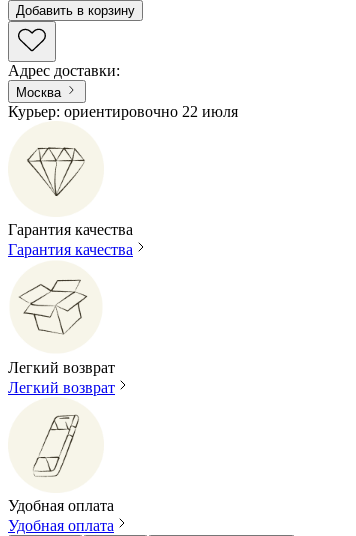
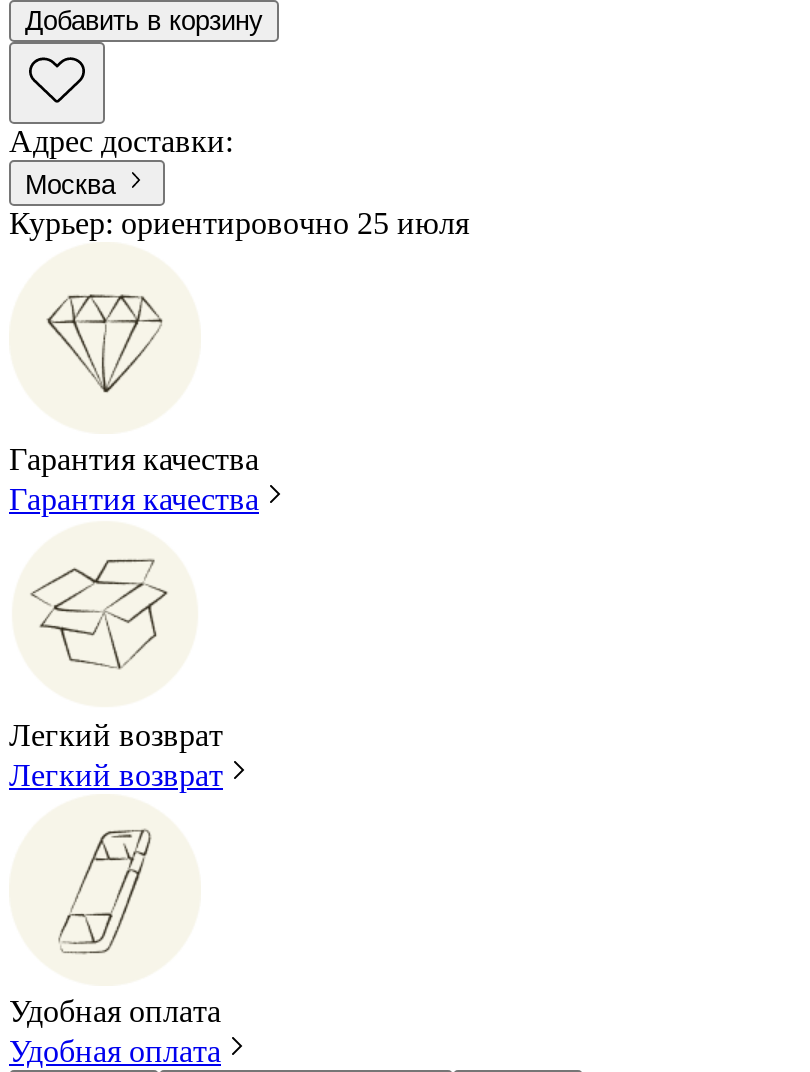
[8,103,238,120] Курьер: ориентировочно 22 июля -> [9,206,469,240] Курьер: ориентировочно 25 июля

